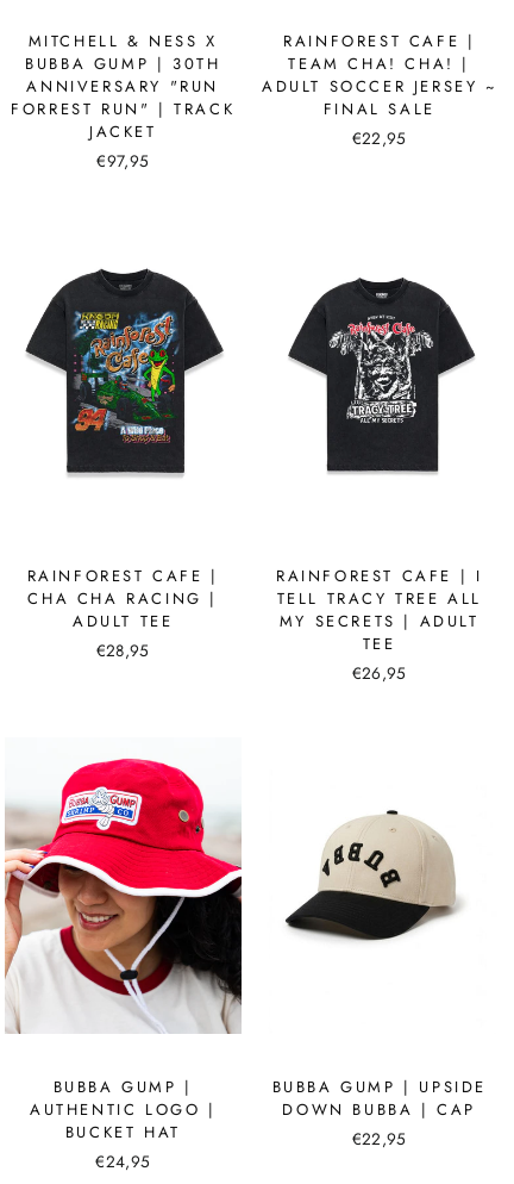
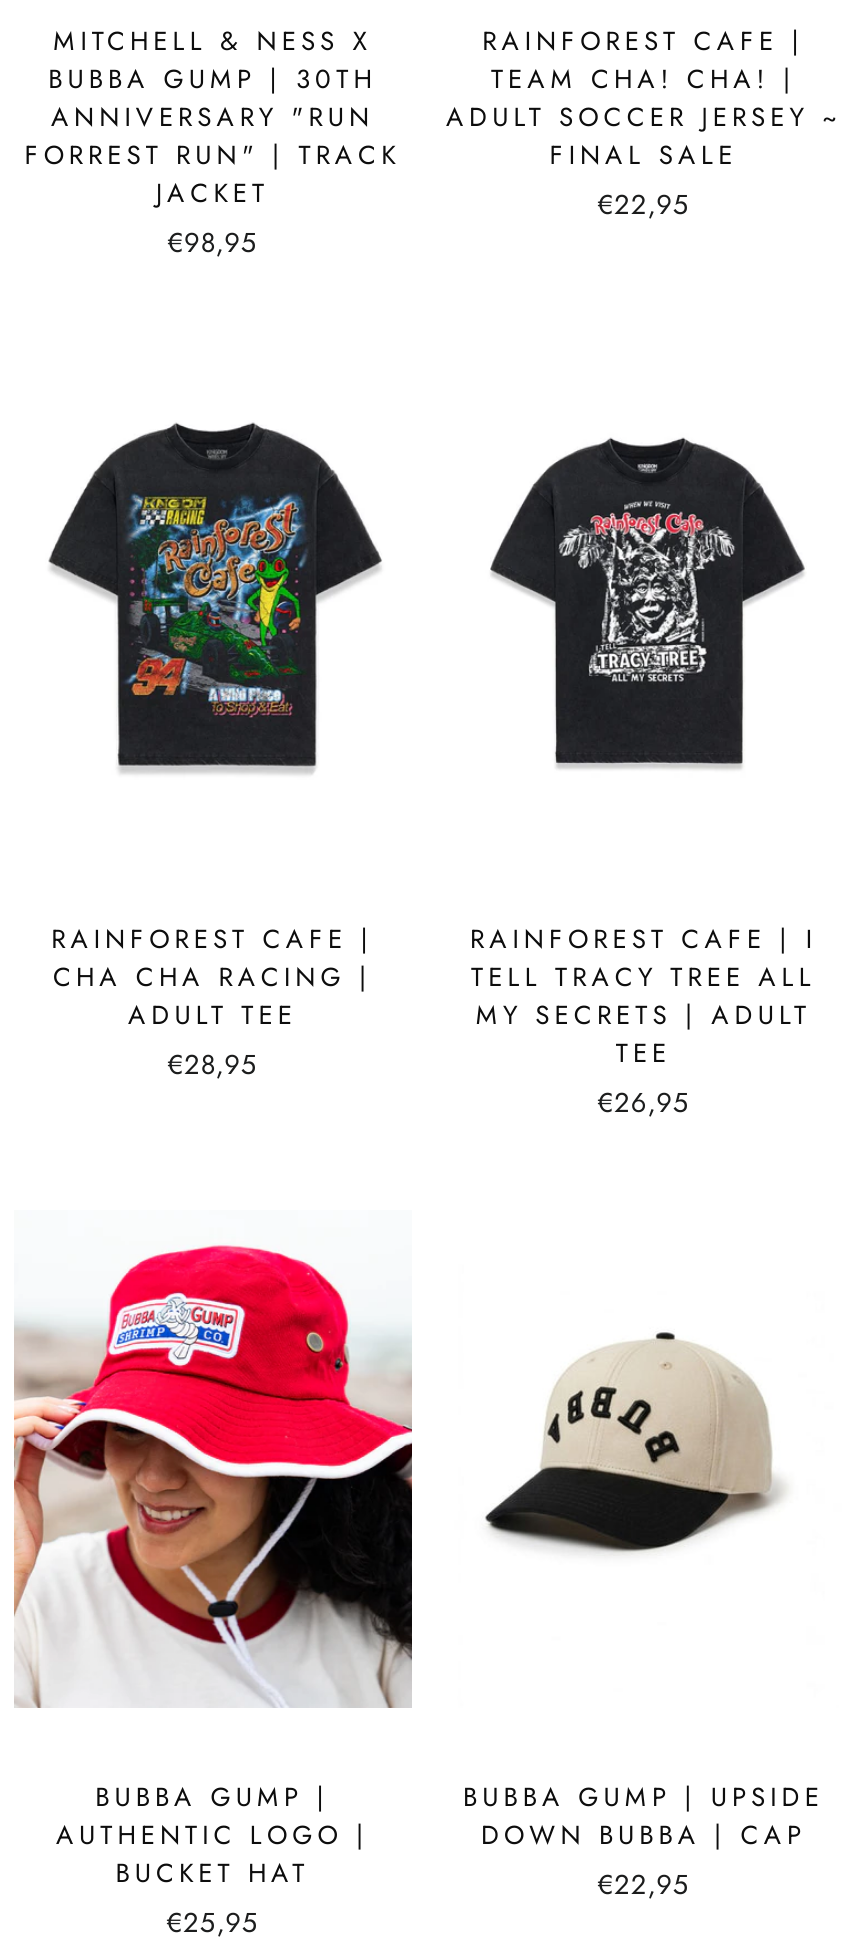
[97,149,149,172] €97,95 -> [167,222,258,262] €98,95
[95,1150,150,1174] €24,95 -> [166,1902,259,1942] €25,95

